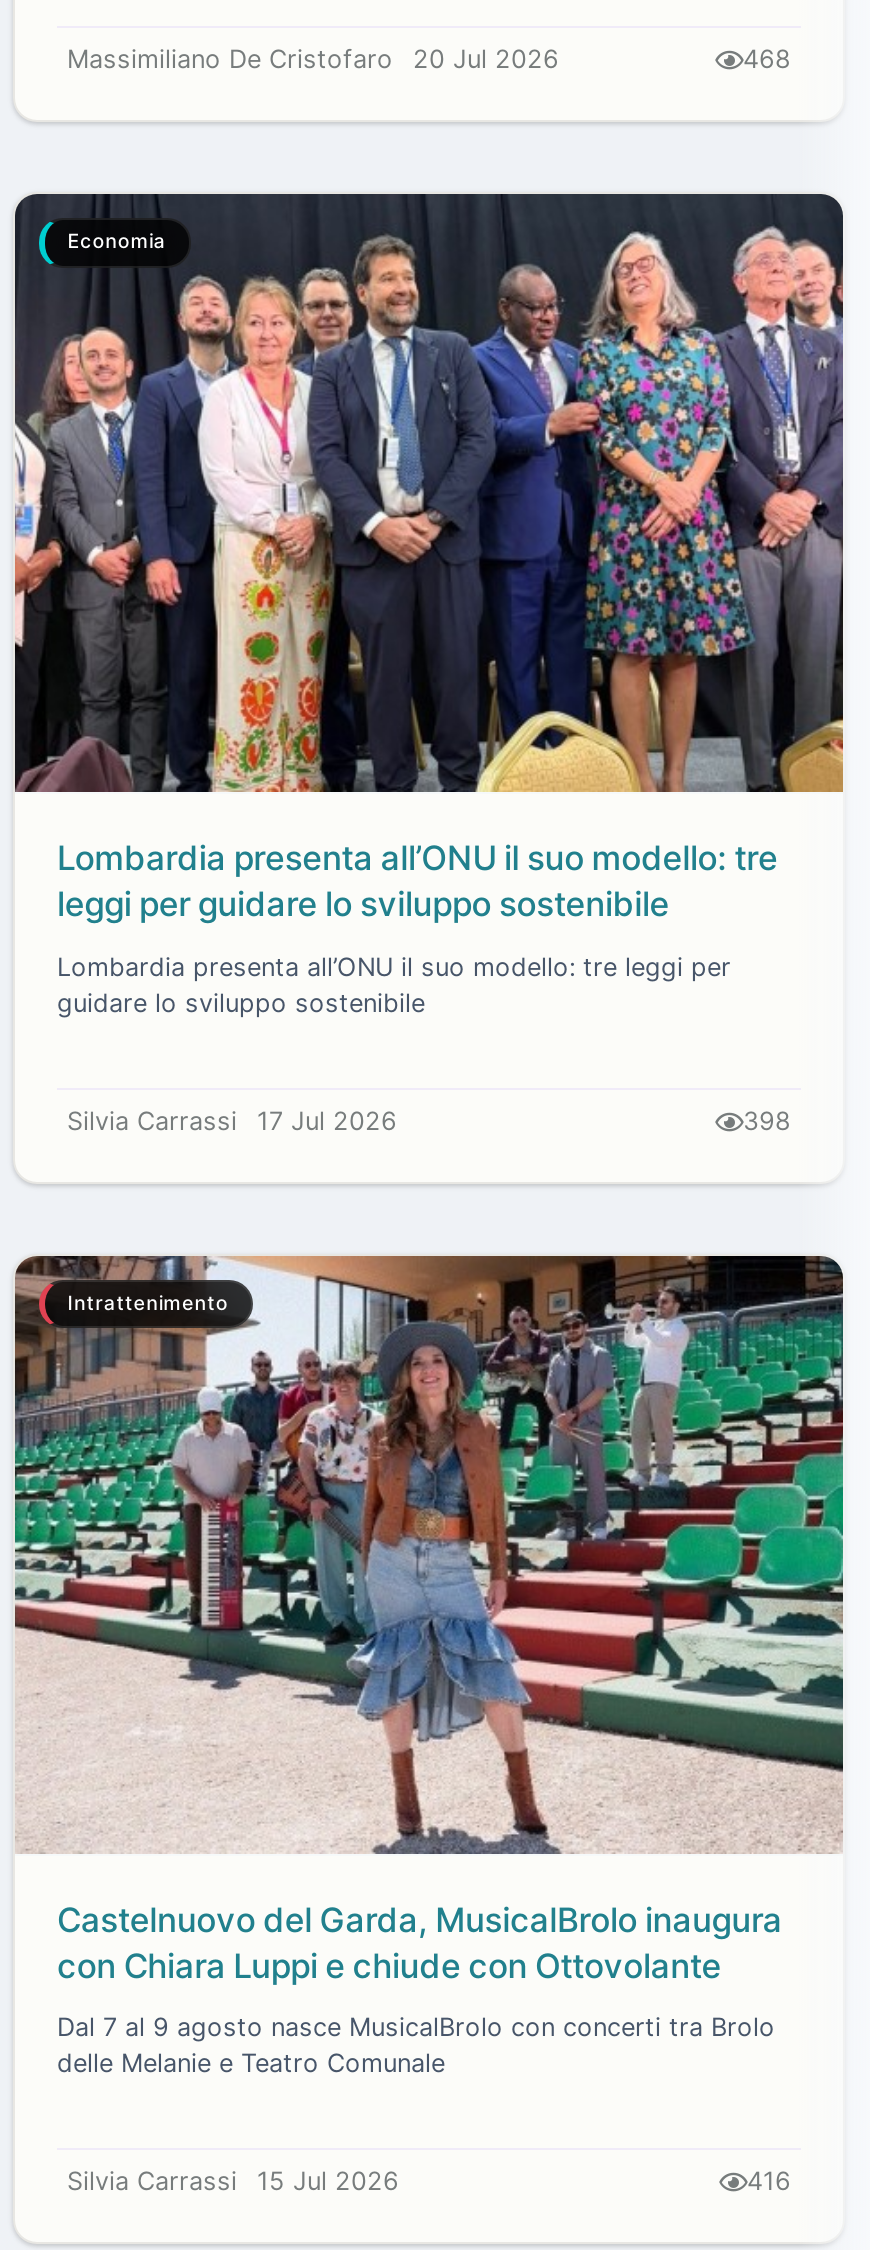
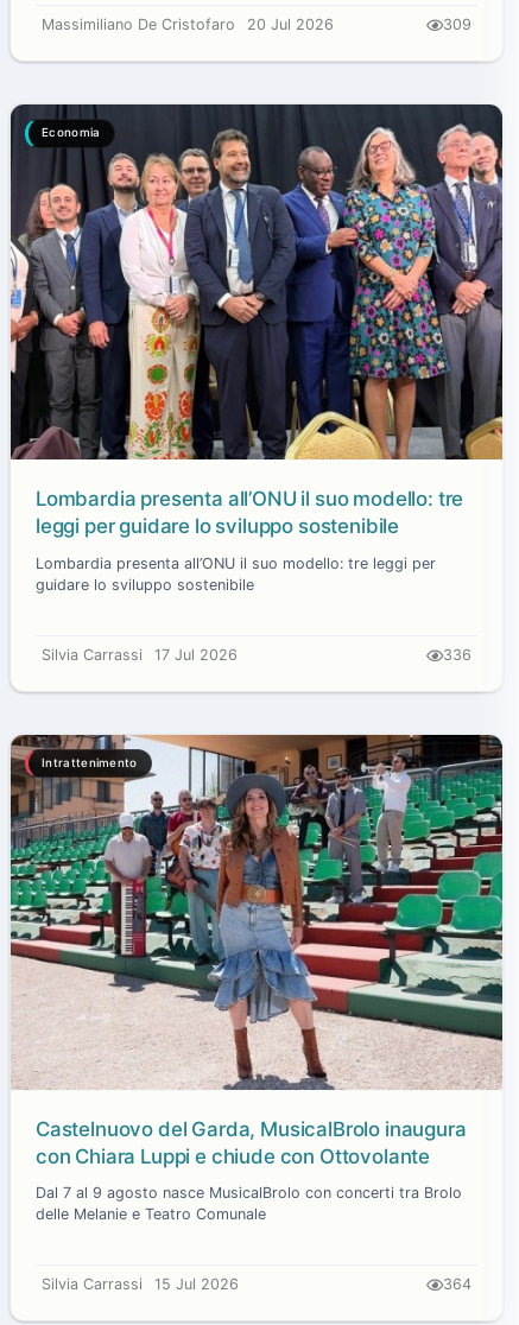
[743,45,791,75] 468 -> [443,16,471,34] 309
[743,1106,791,1136] 398 -> [443,646,471,663] 336
[747,2167,791,2197] 416 -> [443,1275,471,1293] 364

